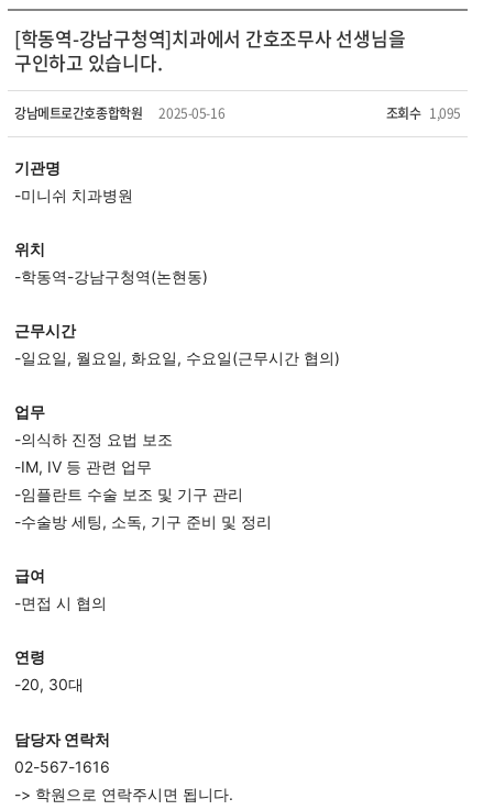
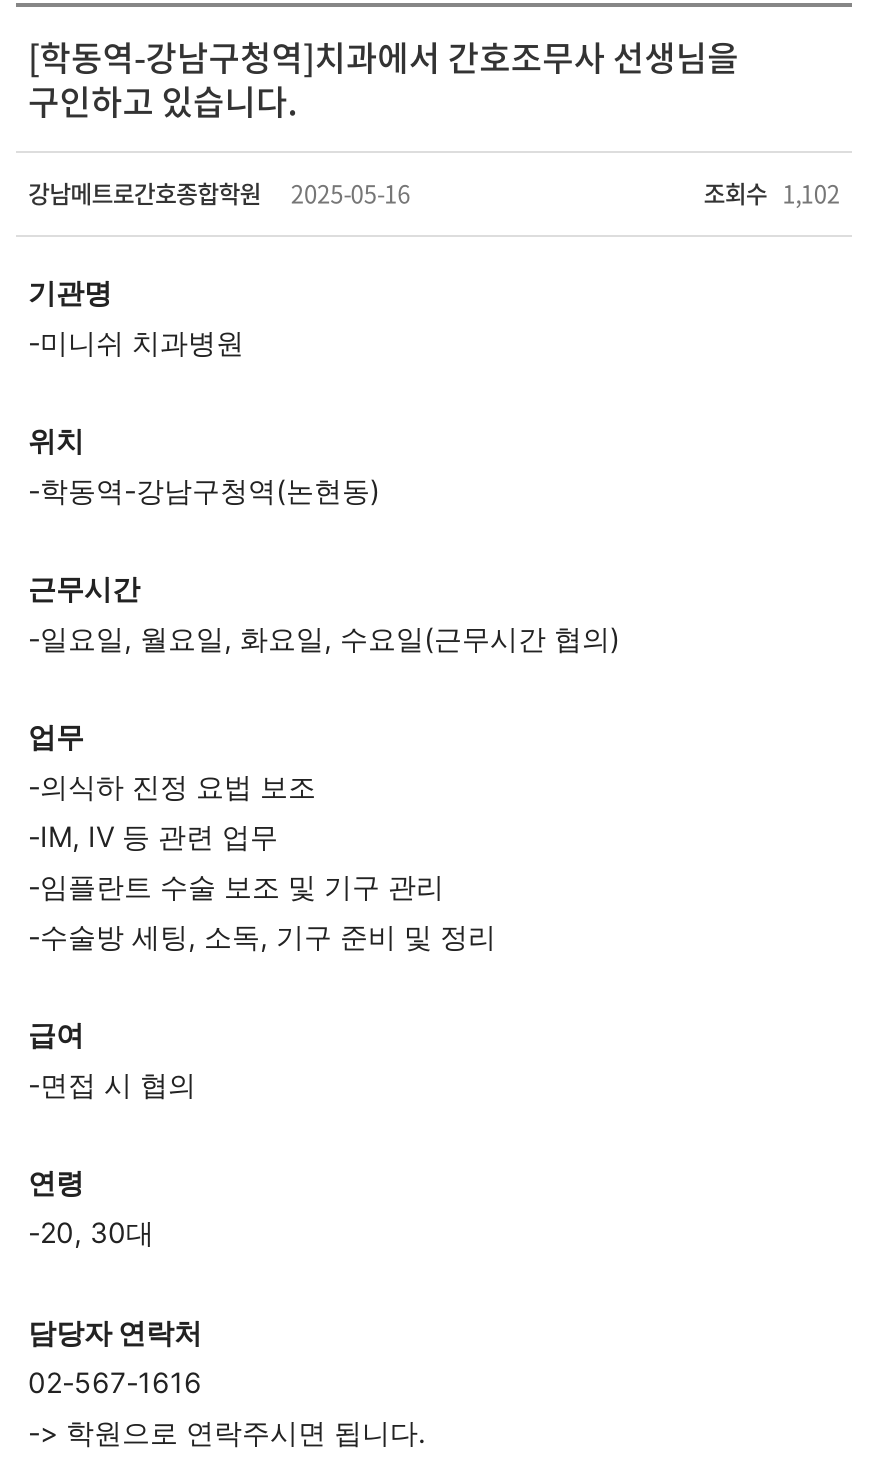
[386,103,461,123] 조회수 1,095 -> [704,175,840,211] 조회수 1,102

